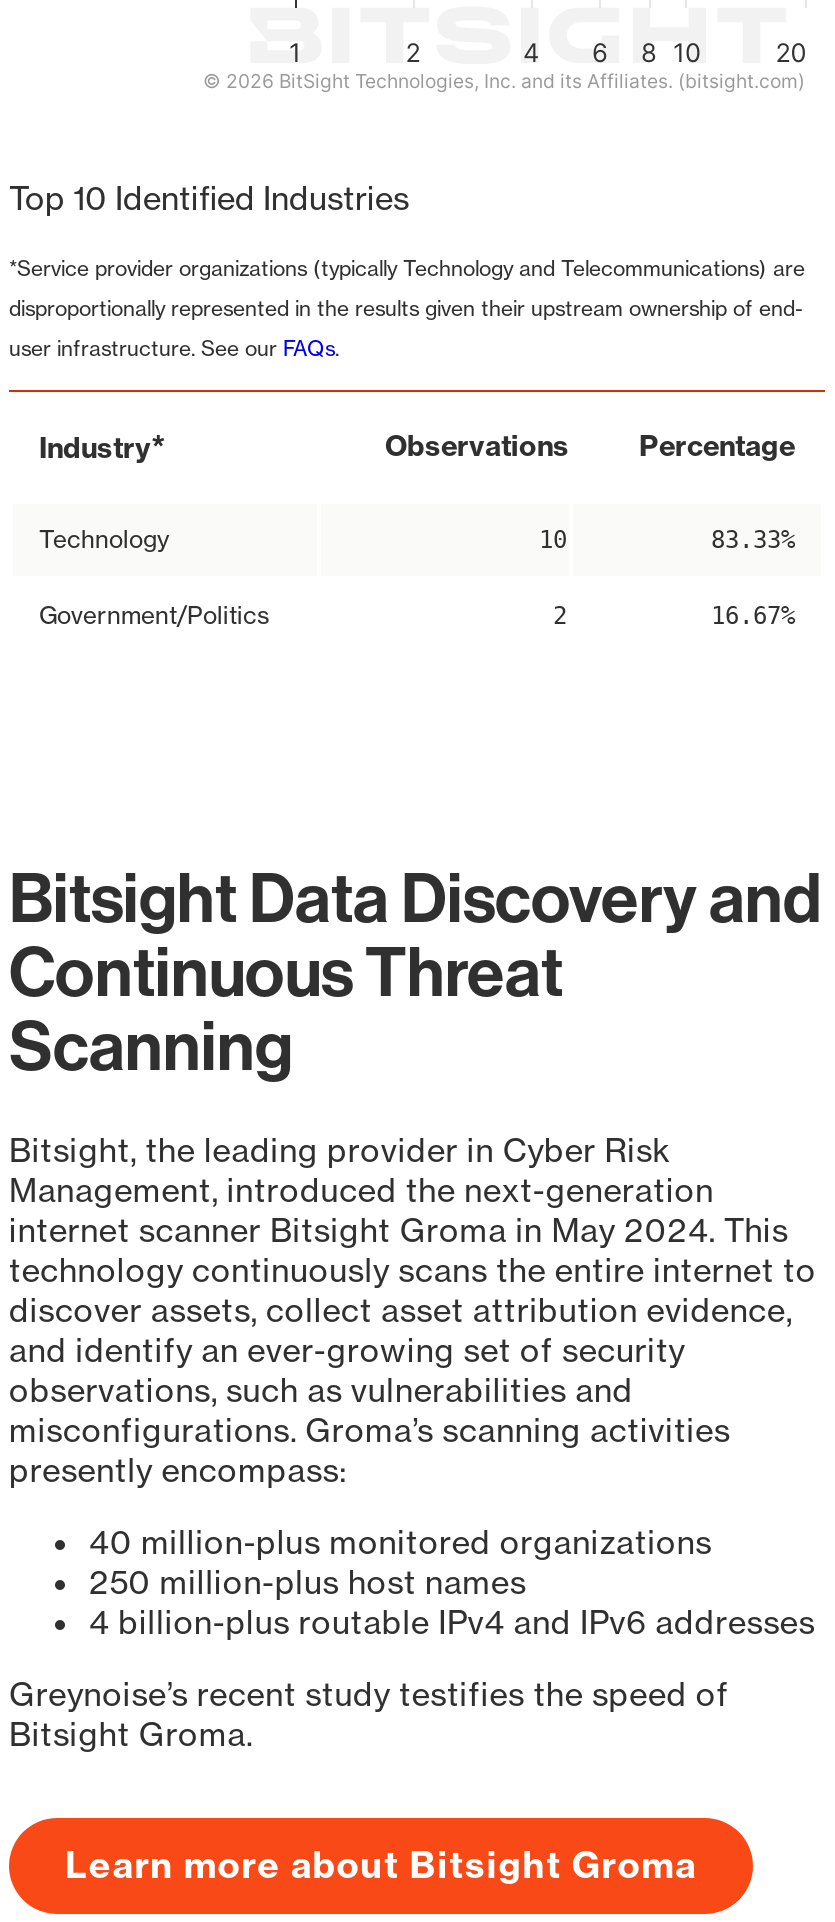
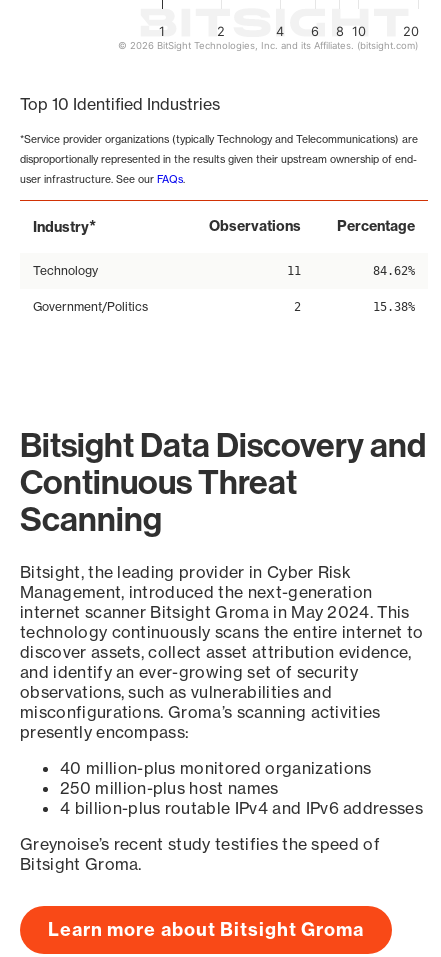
[539,527,567,555] 10 -> [287,264,301,278] 11
[711,527,795,555] 83.33% -> [373,264,415,278] 84.62%
[711,603,795,631] 16.67% -> [373,300,415,314] 15.38%

